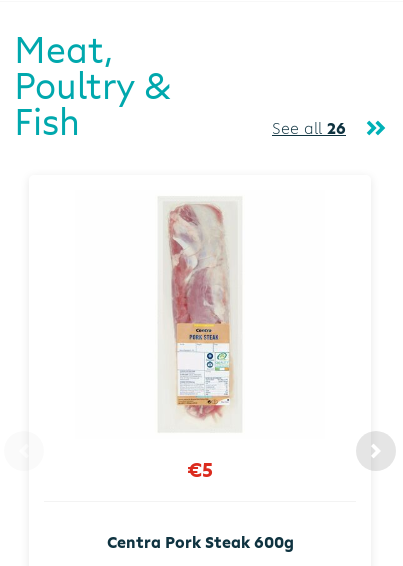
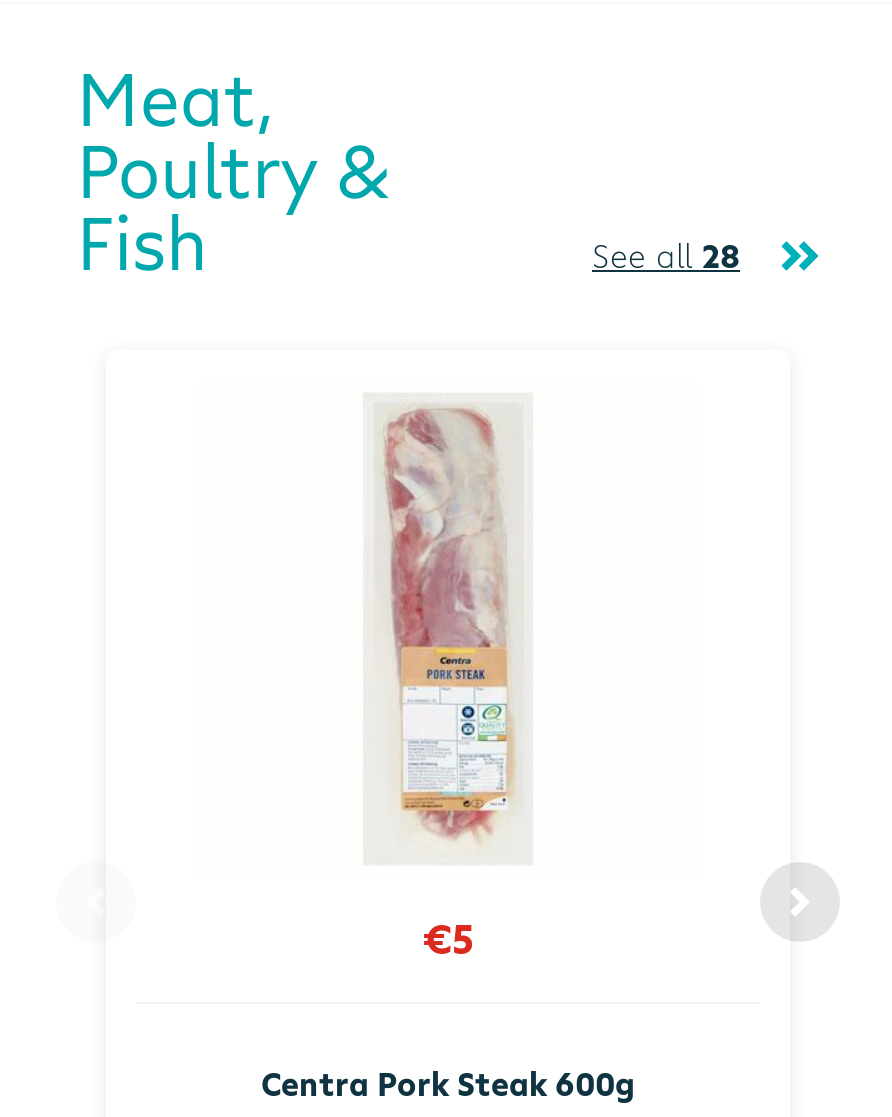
[272,117,346,139] See all 26 -> [592,234,740,278] See all 28

